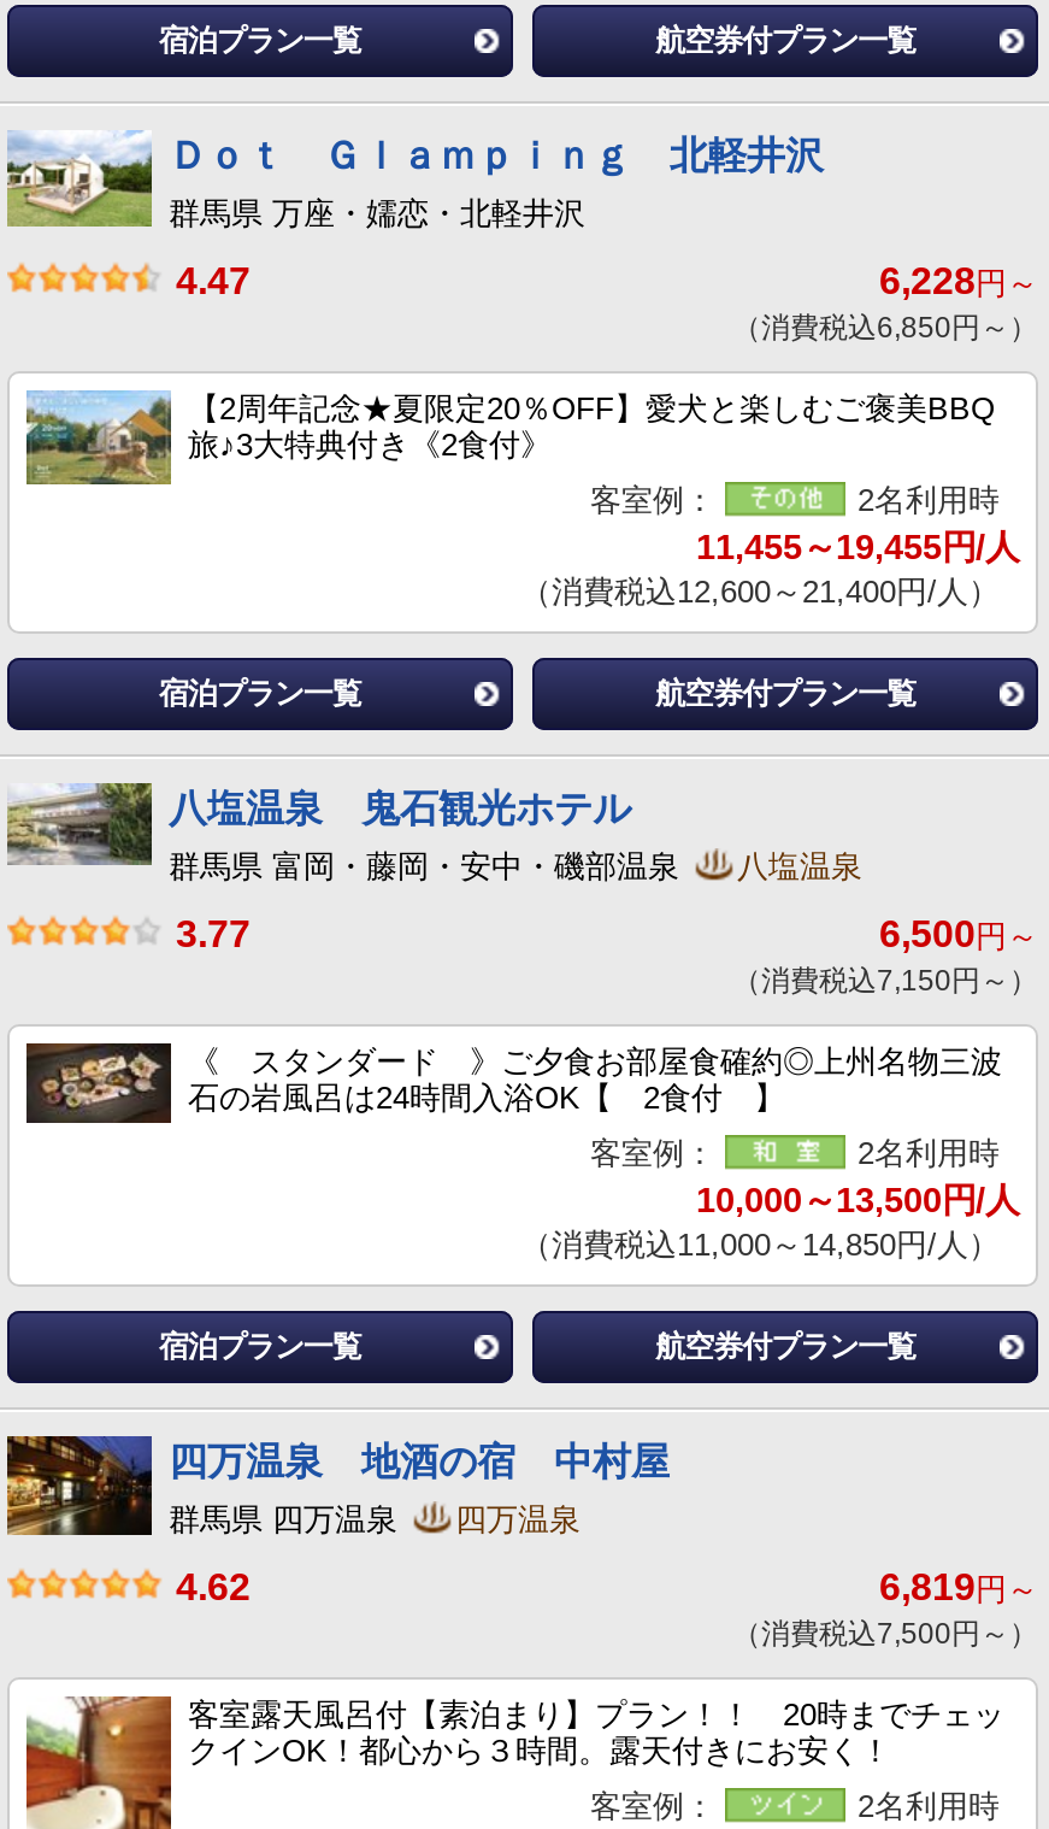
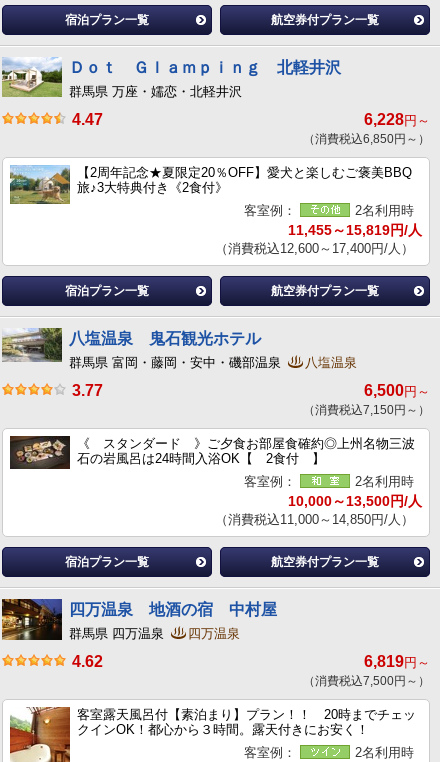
[696,527,1019,566] 11,455～19,455円/人 -> [288,222,422,238] 11,455～15,819円/人
[520,573,1000,609] （消費税込12,600～21,400円/人） -> [215,241,414,256] （消費税込12,600～17,400円/人）

